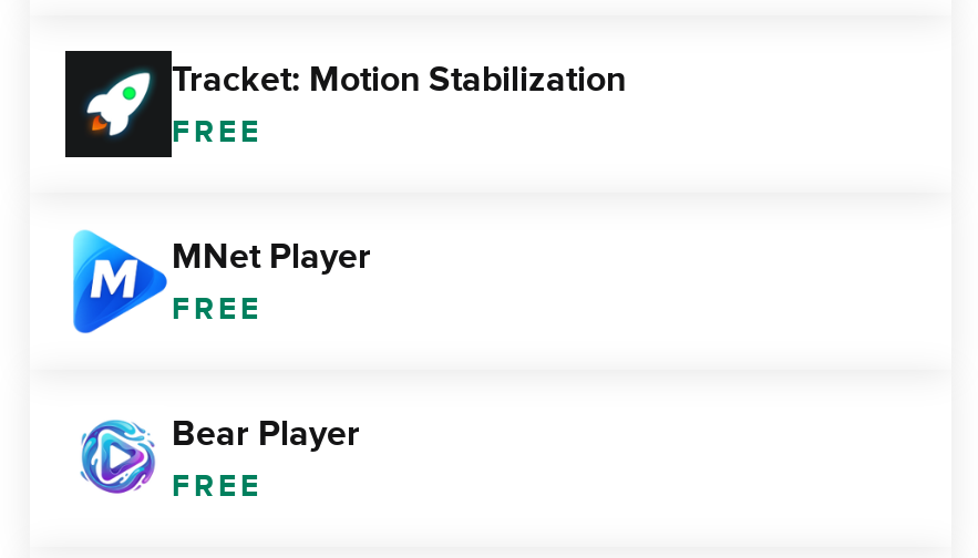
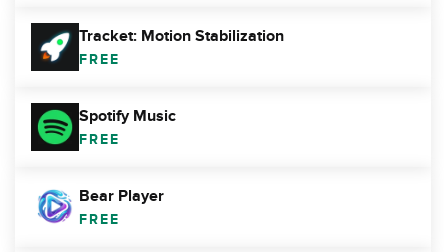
[65,228,371,334] [image] | MNet Player -> [30,102,176,152] [image] | Spotify Music

